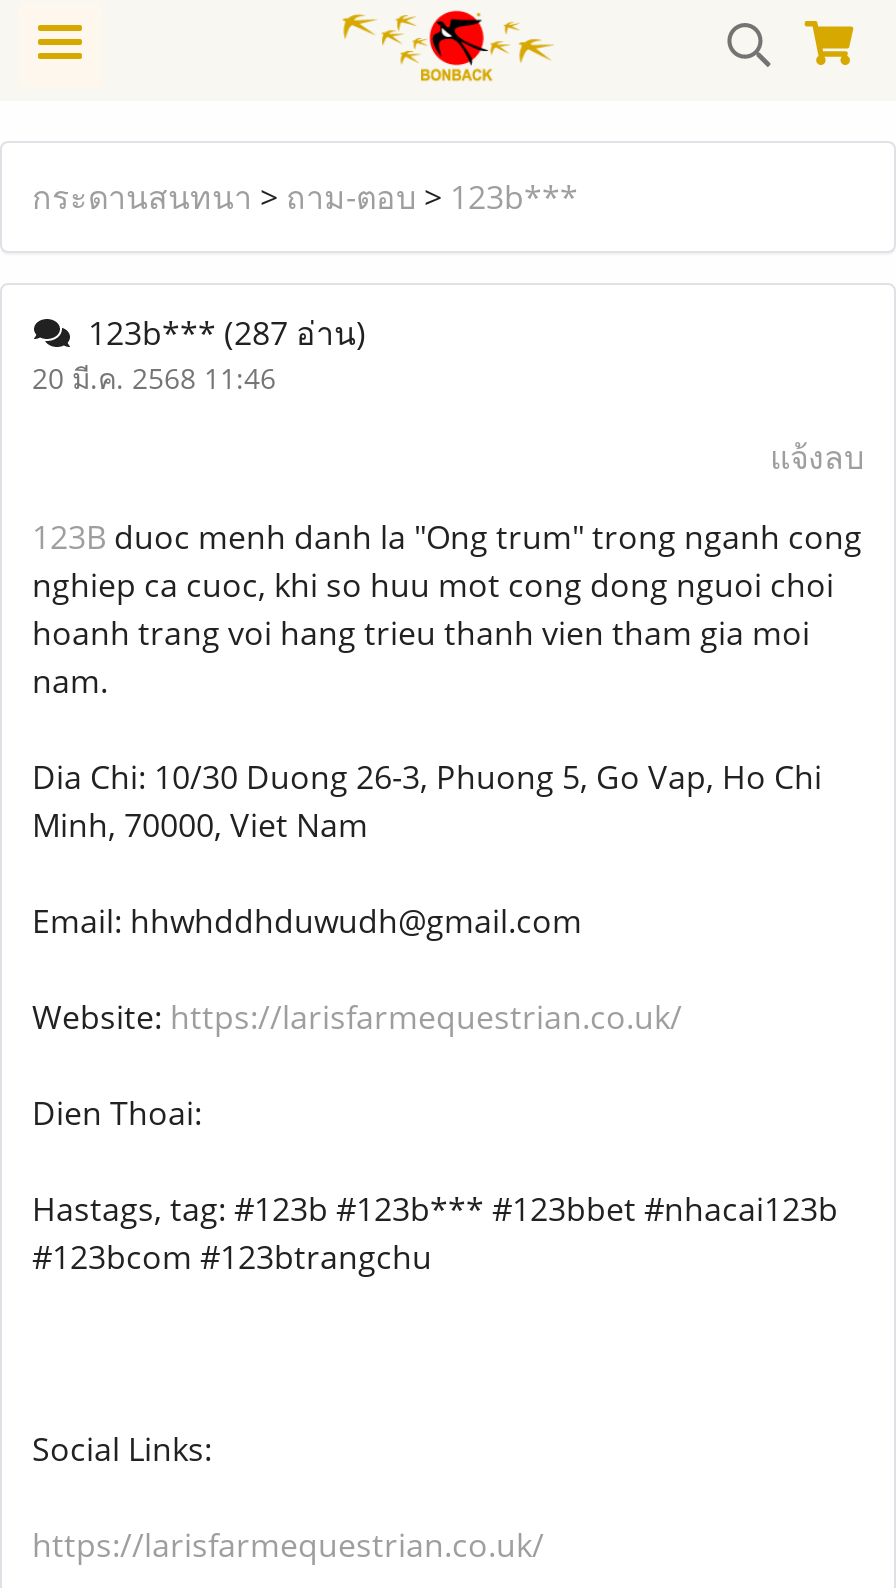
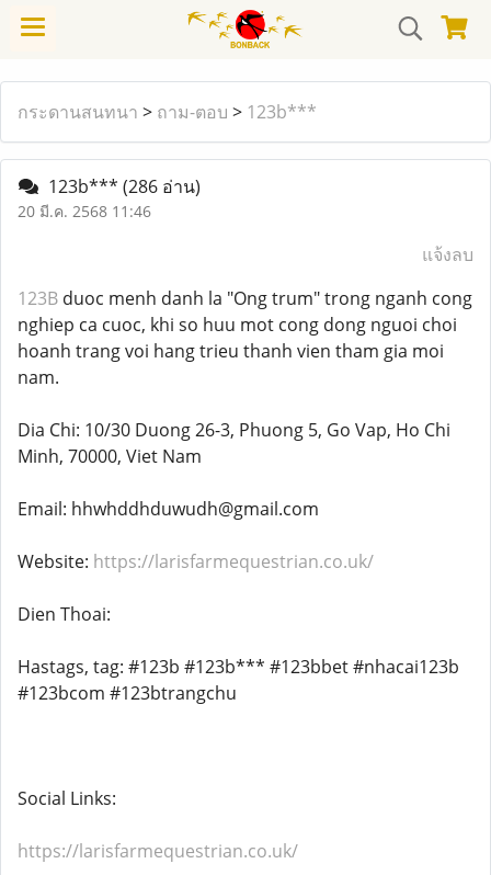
[72,311,366,355] 123b*** (287 อ่าน) -> [39,174,201,198] 123b*** (286 อ่าน)

